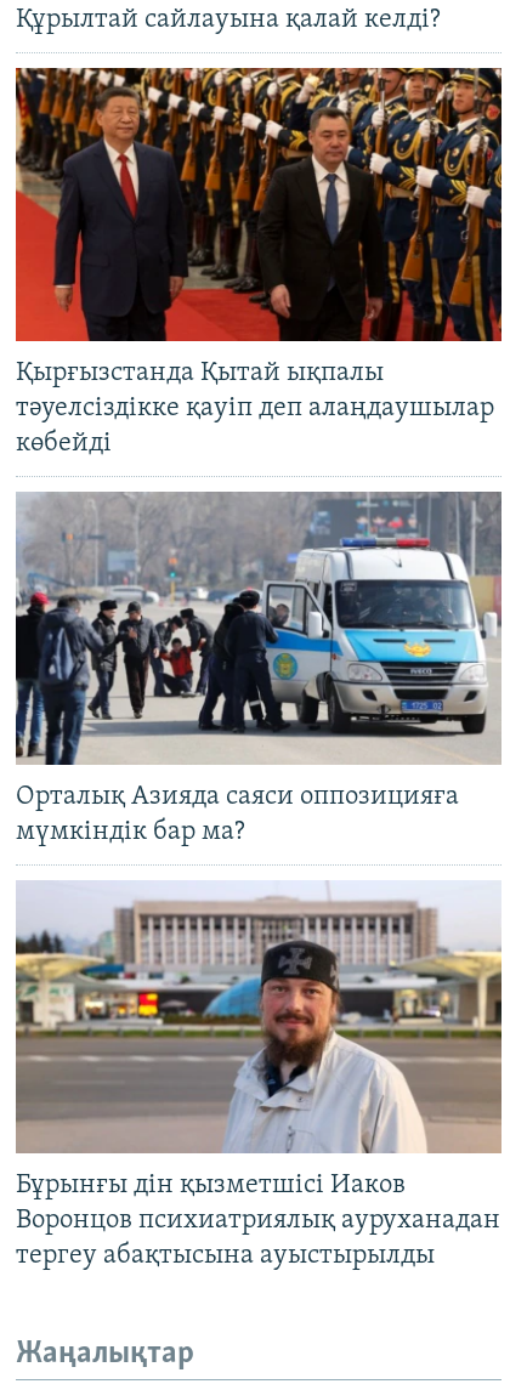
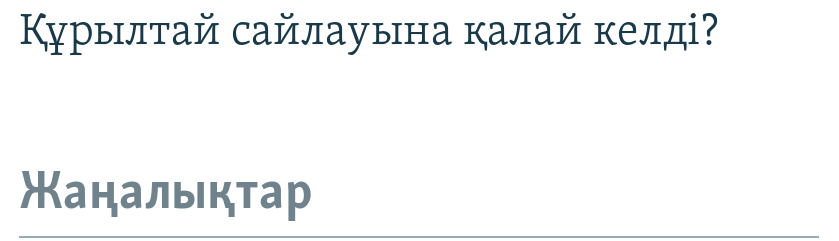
[15,67,503,458] [image] | Қырғызстанда Қытай ықпалы | тәуелсіздікке қауіп деп алаңдаушылар | көбейді -> none
[15,490,503,846] [image] | Орталық Азияда саяси оппозицияға | мүмкіндік бар ма? -> none
[15,881,503,1270] [image] | Бұрынғы дін қызметшісі Иаков | Воронцов психиатриялық ауруханадан | тергеу абақтысына ауыстырылды -> none

